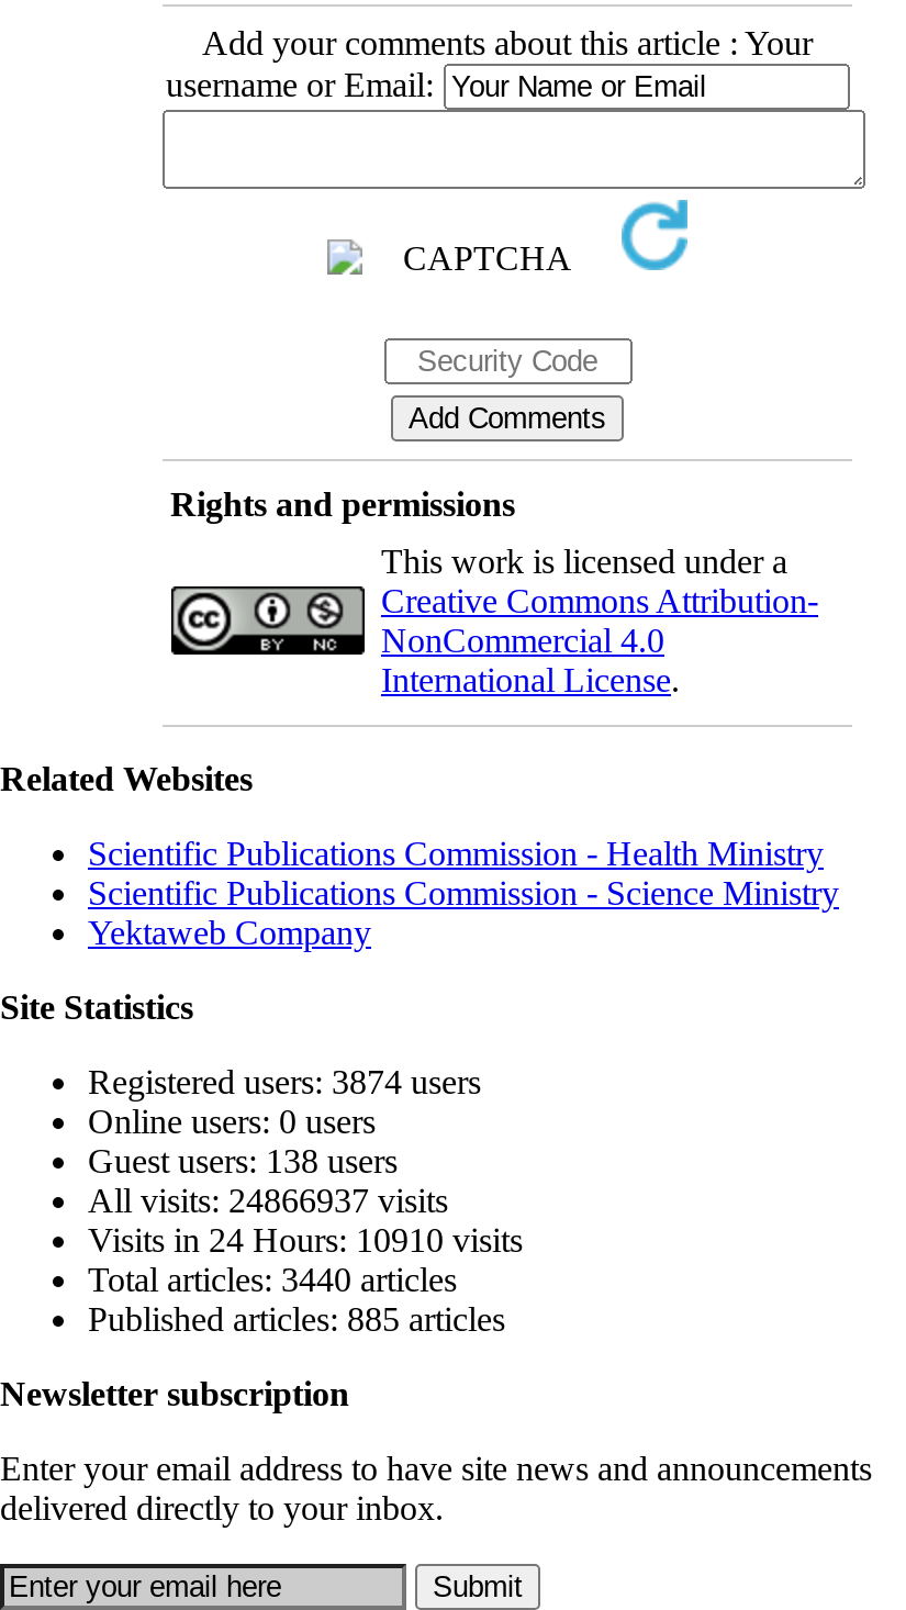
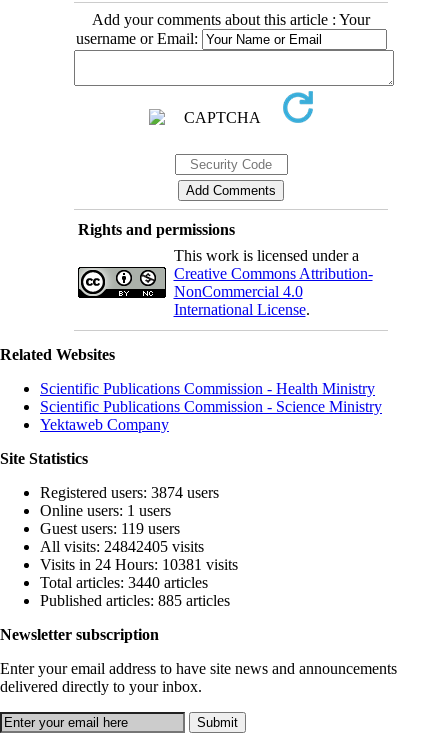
[88,1103,376,1140] Online users: 0 users -> [40,502,171,519] Online users: 1 users
[88,1142,398,1179] Guest users: 138 users -> [40,520,180,537] Guest users: 119 users
[88,1182,448,1219] All visits: 24866937 visits -> [40,538,204,555] All visits: 24842405 visits
[88,1221,523,1259] Visits in 24 Hours: 10910 visits -> [40,556,238,573] Visits in 24 Hours: 10381 visits

